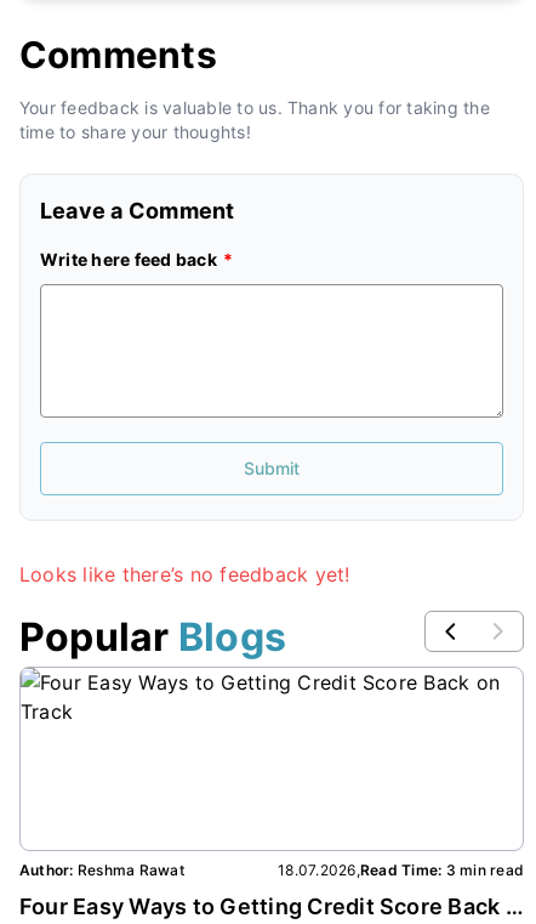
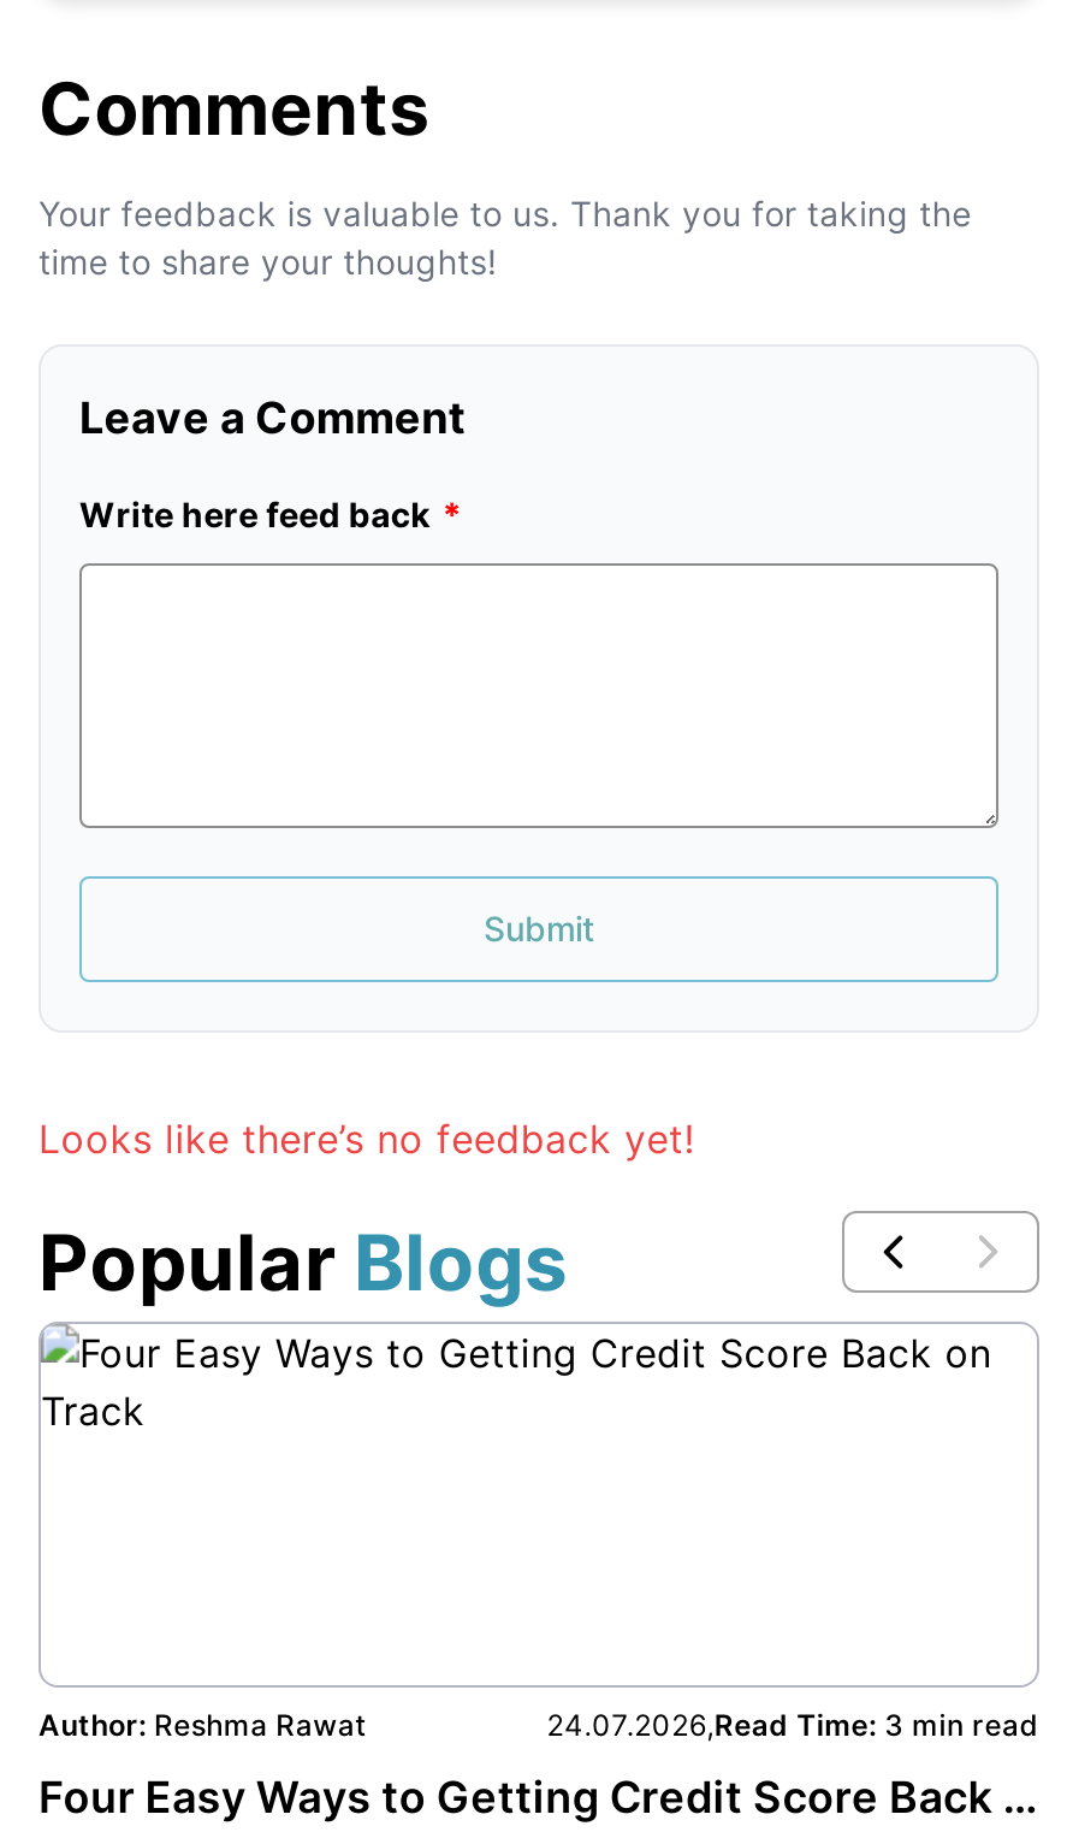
[278,861,524,879] 18.07.2026,Read Time: 3 min read -> [547,1707,1039,1743] 24.07.2026,Read Time: 3 min read

